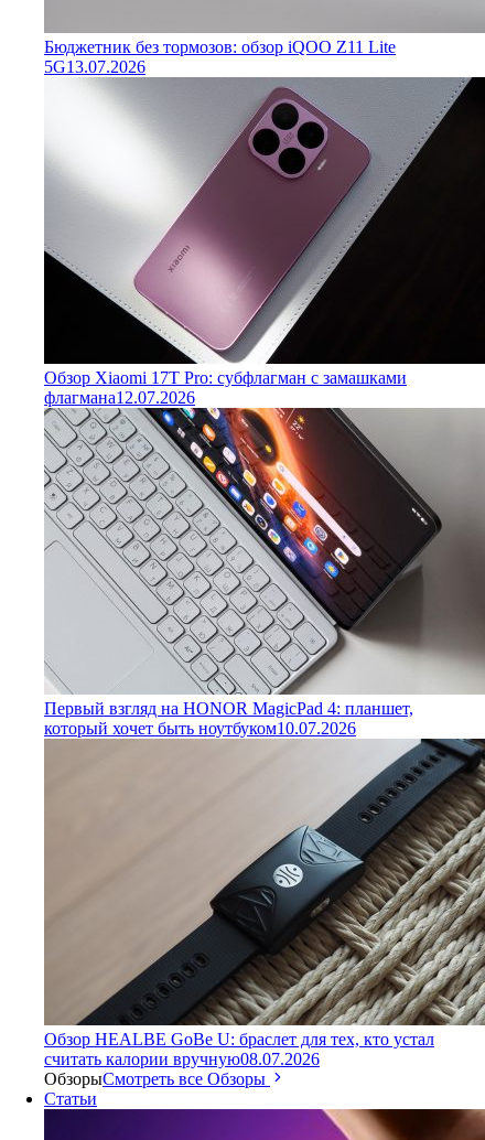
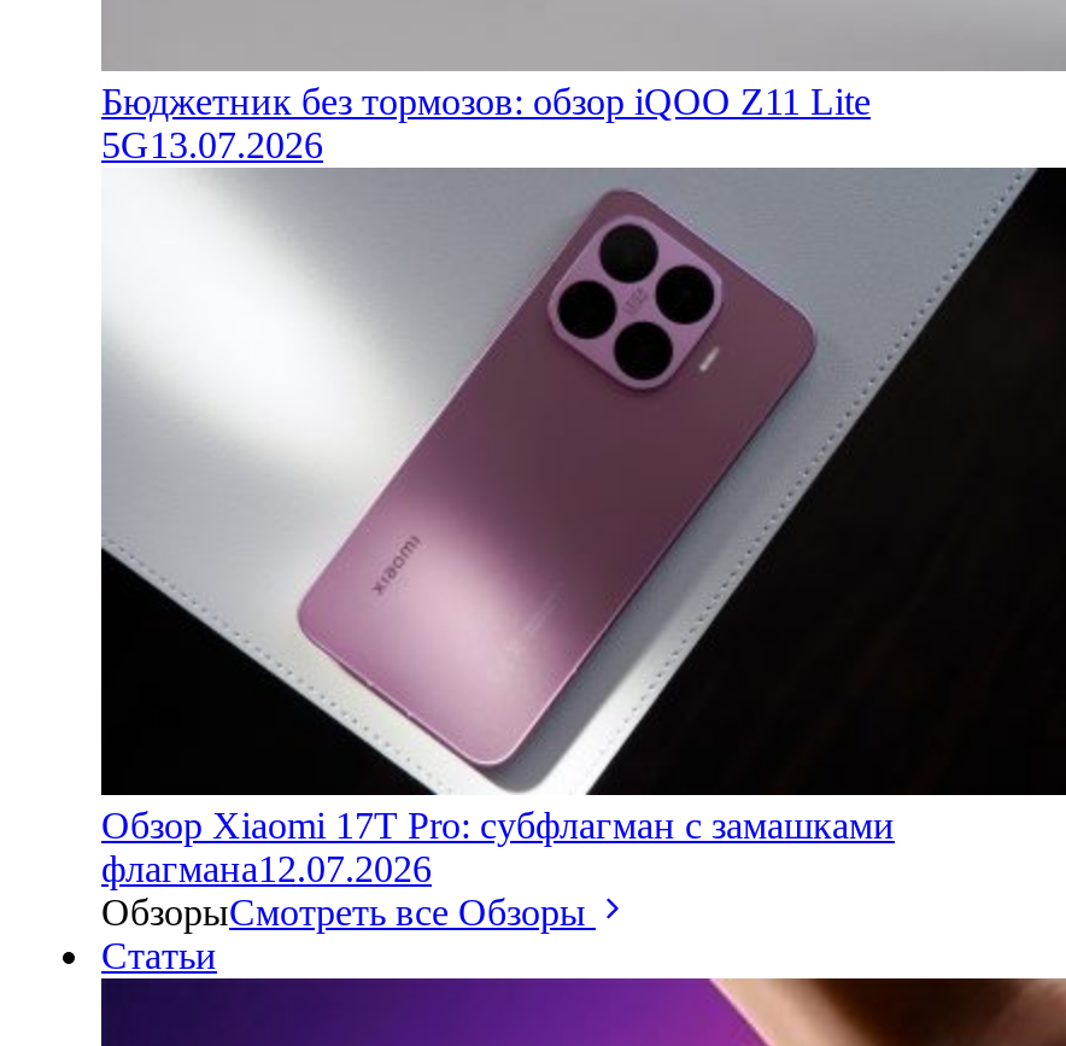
[44,407,482,738] [image] | Первый взгляд на HONOR MagicPad 4: планшет, | который хочет быть ноутбуком 10.07.2026 -> none
[44,739,482,1068] [image] | Обзор HEALBE GoBe U: браслет для тех, кто устал | считать калории вручную08.07.2026 -> none

